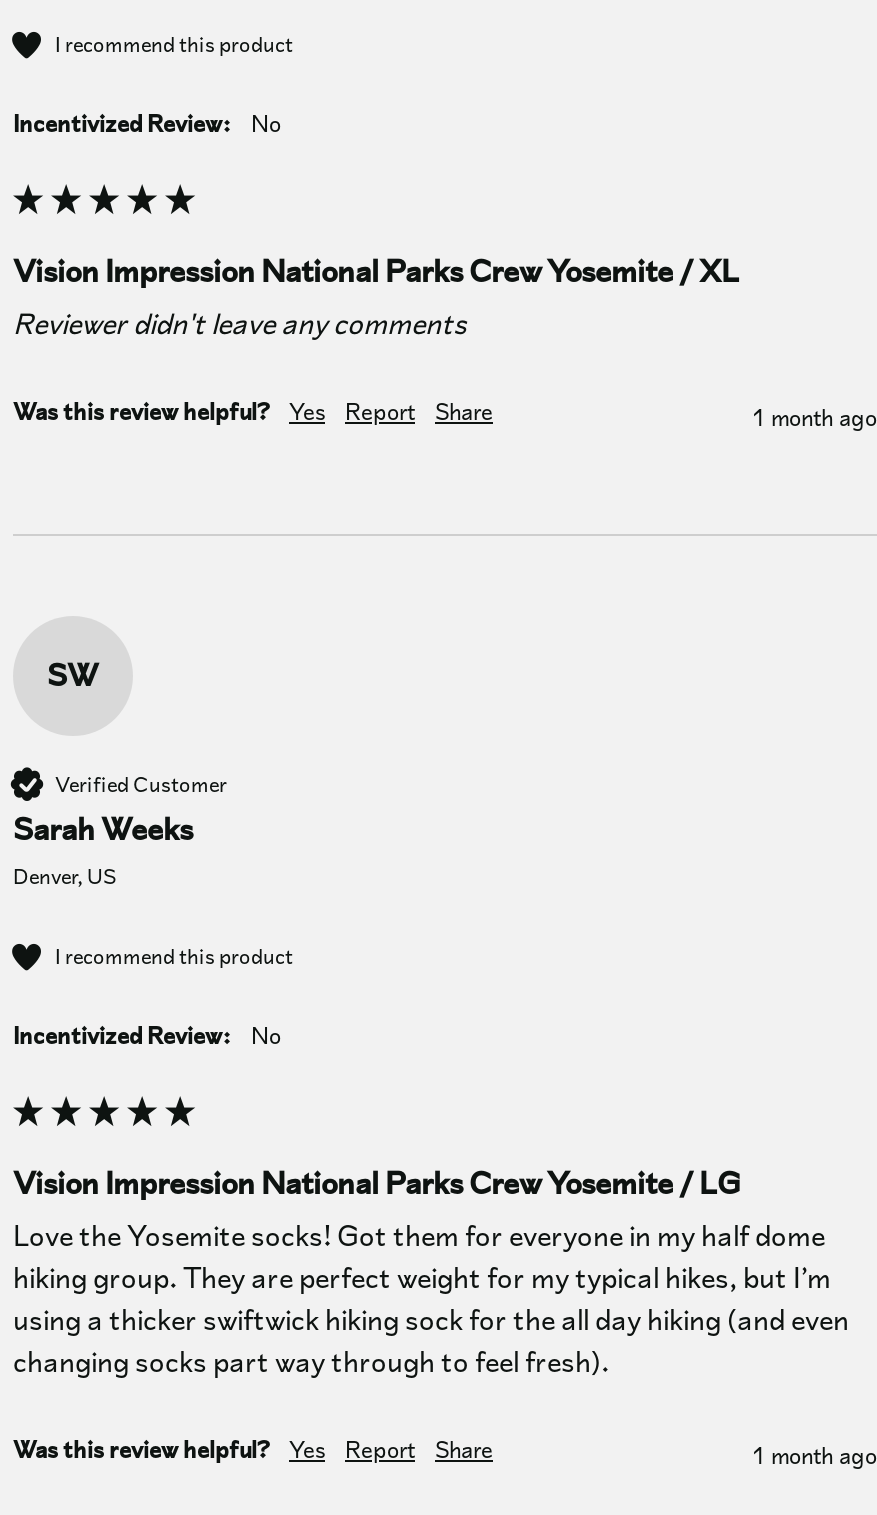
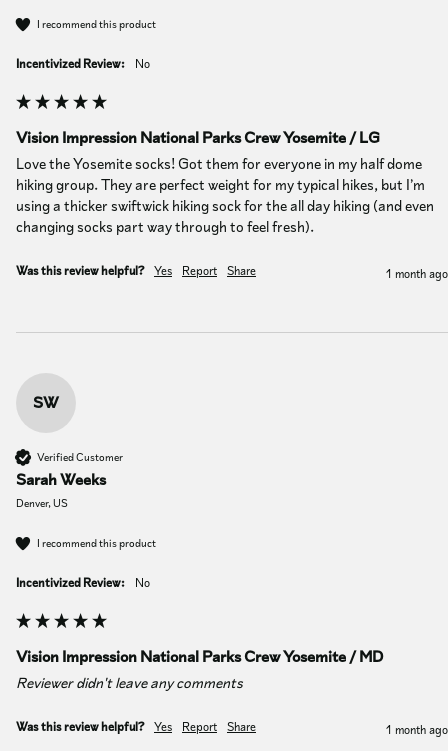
[13,250,739,292] Vision Impression National Parks Crew Yosemite / XL -> none
moved [13,304,467,344] -> [16,673,243,693]: Reviewer didn't leave any comments
moved [13,396,877,1052] -> [16,263,448,591]: Was this review helpful? | Yes | Report | ... | I recommend this product | Incentivized Review:
none -> [16,646,383,667] Vision Impression National Parks Crew Yosemite / MD
moved [13,1162,849,1382] -> [16,127,434,237]: Vision Impression National Parks Crew Yosemite / LG | Love the Yosemite socks! Got them for everyone in my half dome | hiking group. They are perfect weight for my typical hikes, but I’m | using a thicker swiftwick hiking sock for the all day hiking (and even | changing socks part way through to feel fresh).

